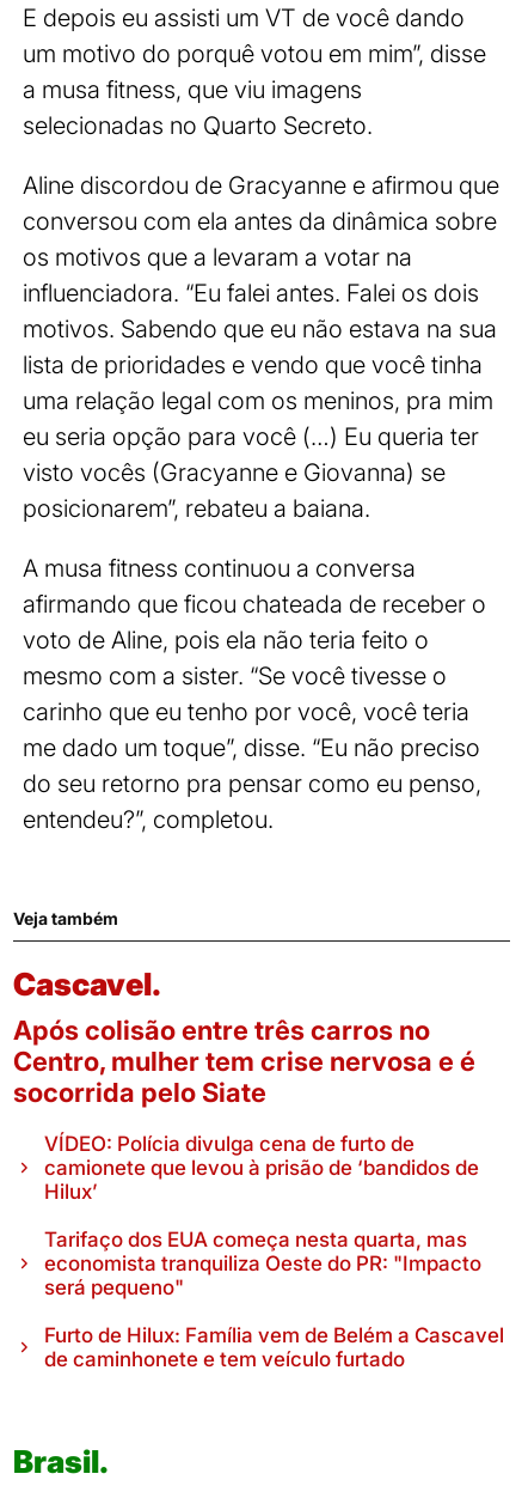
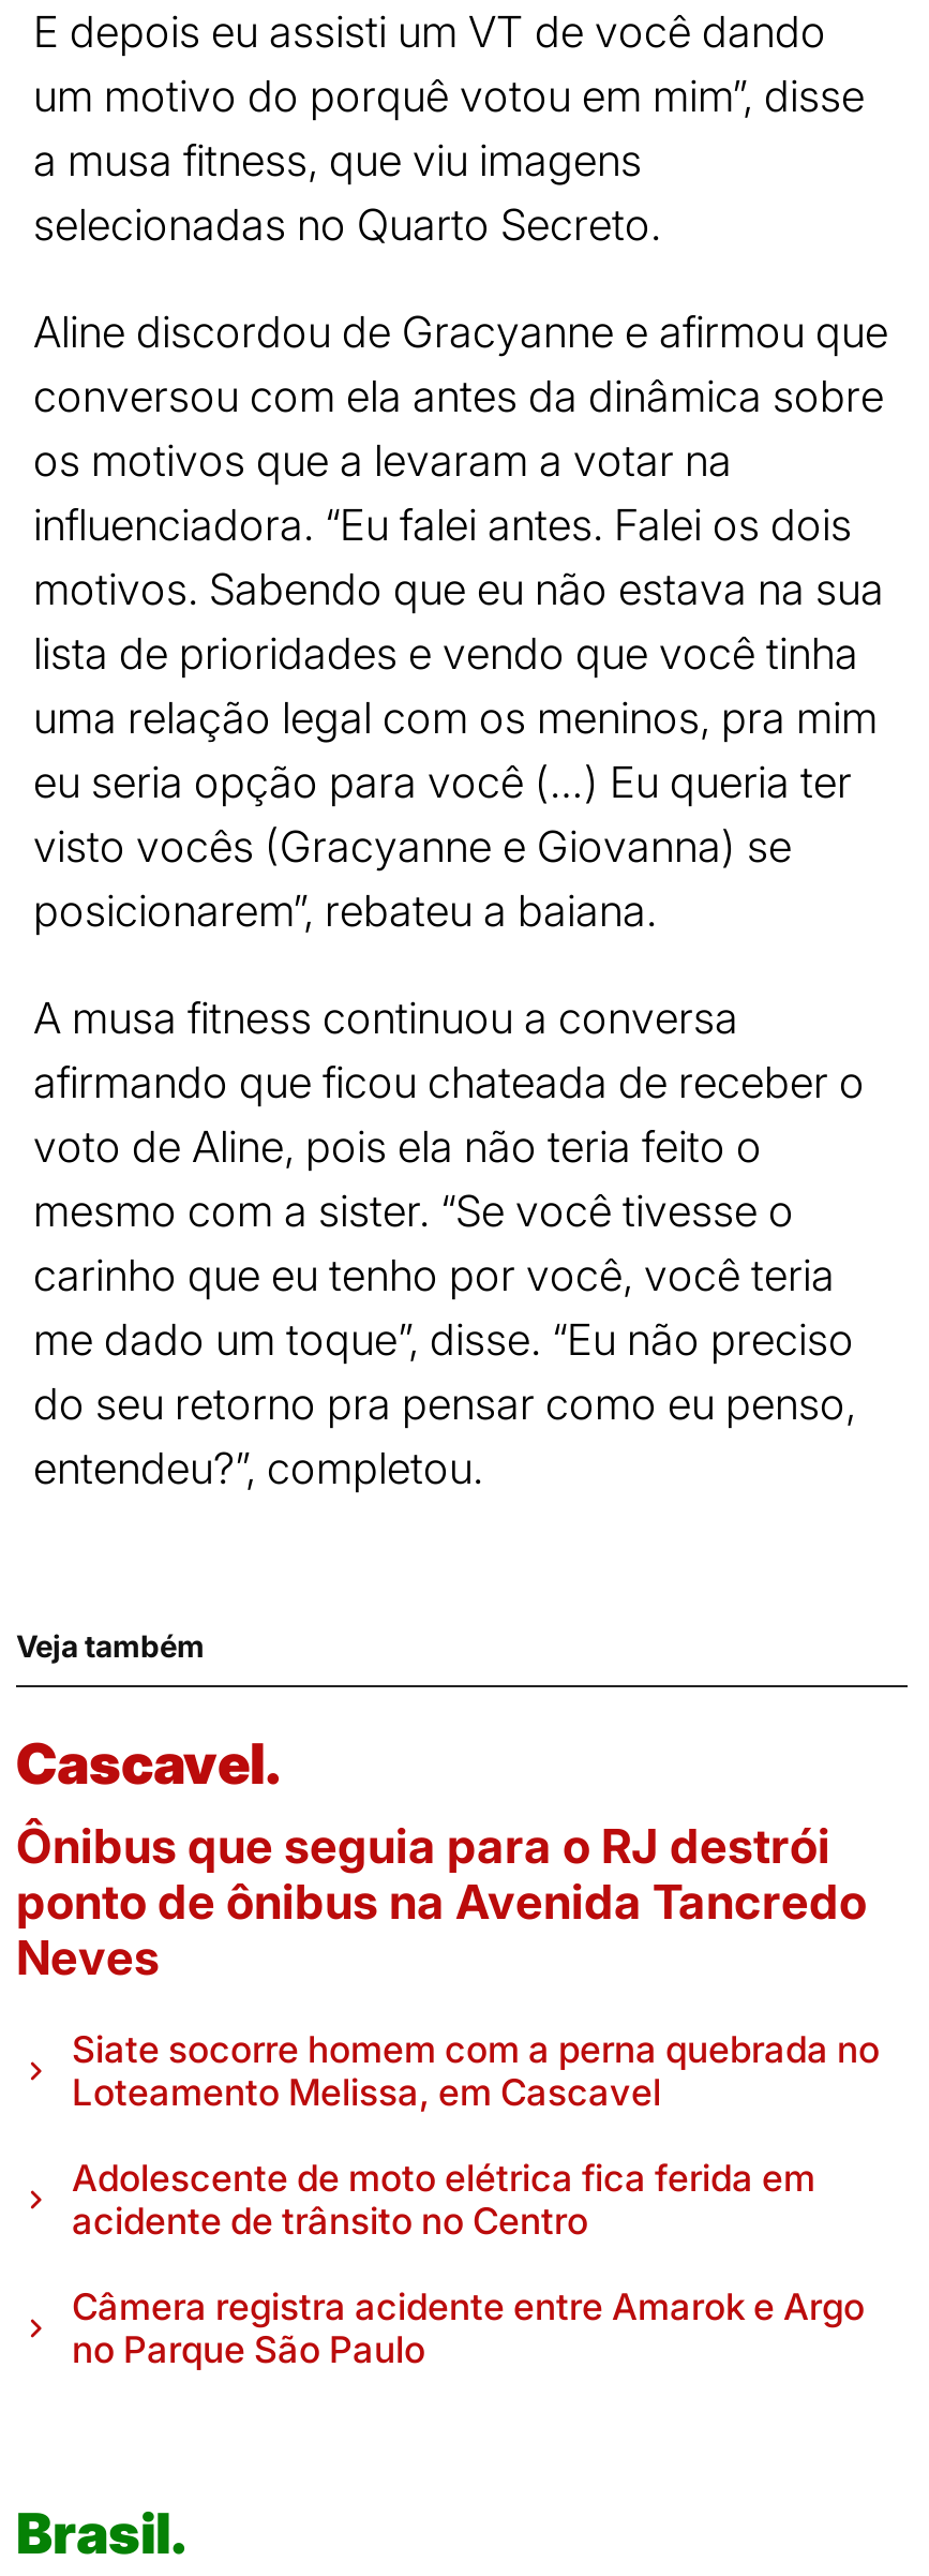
[13,1015,475,1108] Após colisão entre três carros no | Centro, mulher tem crise nervosa e é | socorrida pelo Siate -> [16,1818,867,1985] Ônibus que seguia para o RJ destrói | ponto de ônibus na Avenida Tancredo | Neves
[44,1132,479,1204] VÍDEO: Polícia divulga cena de furto de | camionete que levou à prisão de ‘bandidos de | Hilux’ -> [72,2028,880,2114] Siate socorre homem com a perna quebrada no | Loteamento Melissa, em Cascavel
[44,1228,481,1299] Tarifaço dos EUA começa nesta quarta, mas | economista tranquiliza Oeste do PR: "Impacto | será pequeno" -> [72,2157,815,2243] Adolescente de moto elétrica fica ferida em | acidente de trânsito no Centro
[44,1323,504,1371] Furto de Hilux: Família vem de Belém a Cascavel | de caminhonete e tem veículo furtado -> [72,2285,865,2371] Câmera registra acidente entre Amarok e Argo | no Parque São Paulo

